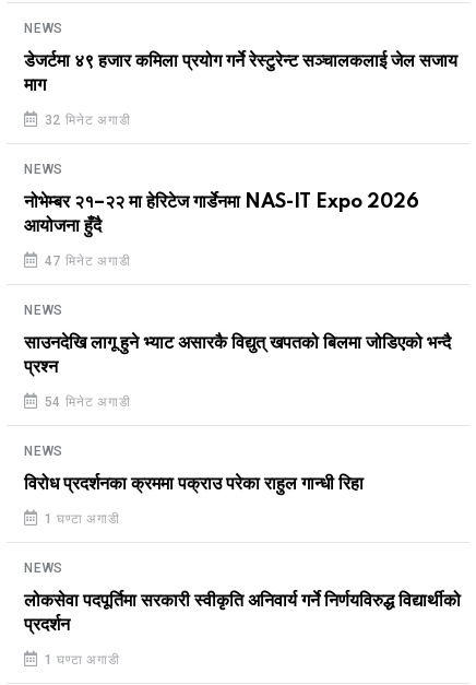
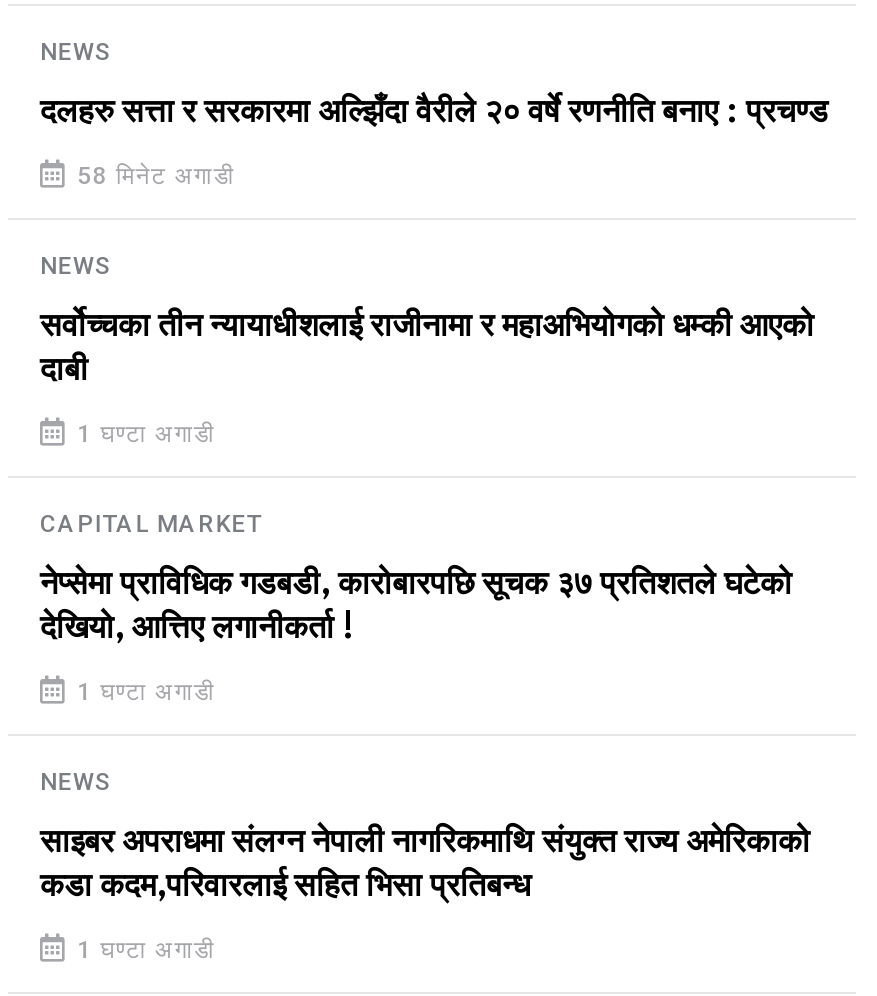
[24,52,457,95] डेजर्टमा ४९ हजार कमिला प्रयोग गर्ने रेस्टुरेन्ट सञ्चालकलाई जेल सजाय | माग -> [40,95,828,131] दलहरु सत्ता र सरकारमा अल्झिँदा वैरीले २० वर्षे रणनीति बनाए : प्रचण्ड
[40,113,131,128] 32 मिनेट अगाडी -> [70,163,235,191] 58 मिनेट अगाडी
[24,193,451,494] नोभेम्बर २१–२२ मा हेरिटेज गार्डेनमा NAS-IT Expo 2026 | आयोजना हुँदै | 47 मिनेट अगाडी | NEWS | साउनदेखि लागू हुने भ्याट असारकै विद्युत् खपतको बिलमा जोडिएको भन्दै | प्रश्न | 54 मिनेट अगाडी | NEWS | विरोध प्रदर्शनका क्रममा पक्राउ परेका राहुल गान्धी रिहा -> [40,309,814,647] सर्वोच्चका तीन न्यायाधीशलाई राजीनामा र महाअभियोगको धम्की आएको | दाबी | 1 घण्टा अगाडी | CAPITAL MARKET | नेप्सेमा प्राविधिक गडबडी, कारोबारपछि सूचक ३७ प्रतिशतले घटेको | देखियो, आत्तिए लगानीकर्ता !
[24,591,461,635] लोकसेवा पदपूर्तिमा सरकारी स्वीकृति अनिवार्य गर्ने निर्णयविरुद्ध विद्यार्थीको | प्रदर्शन -> [40,825,810,905] साइबर अपराधमा संलग्न नेपाली नागरिकमाथि संयुक्त राज्य अमेरिकाको | कडा कदम,परिवारलाई सहित भिसा प्रतिबन्ध

